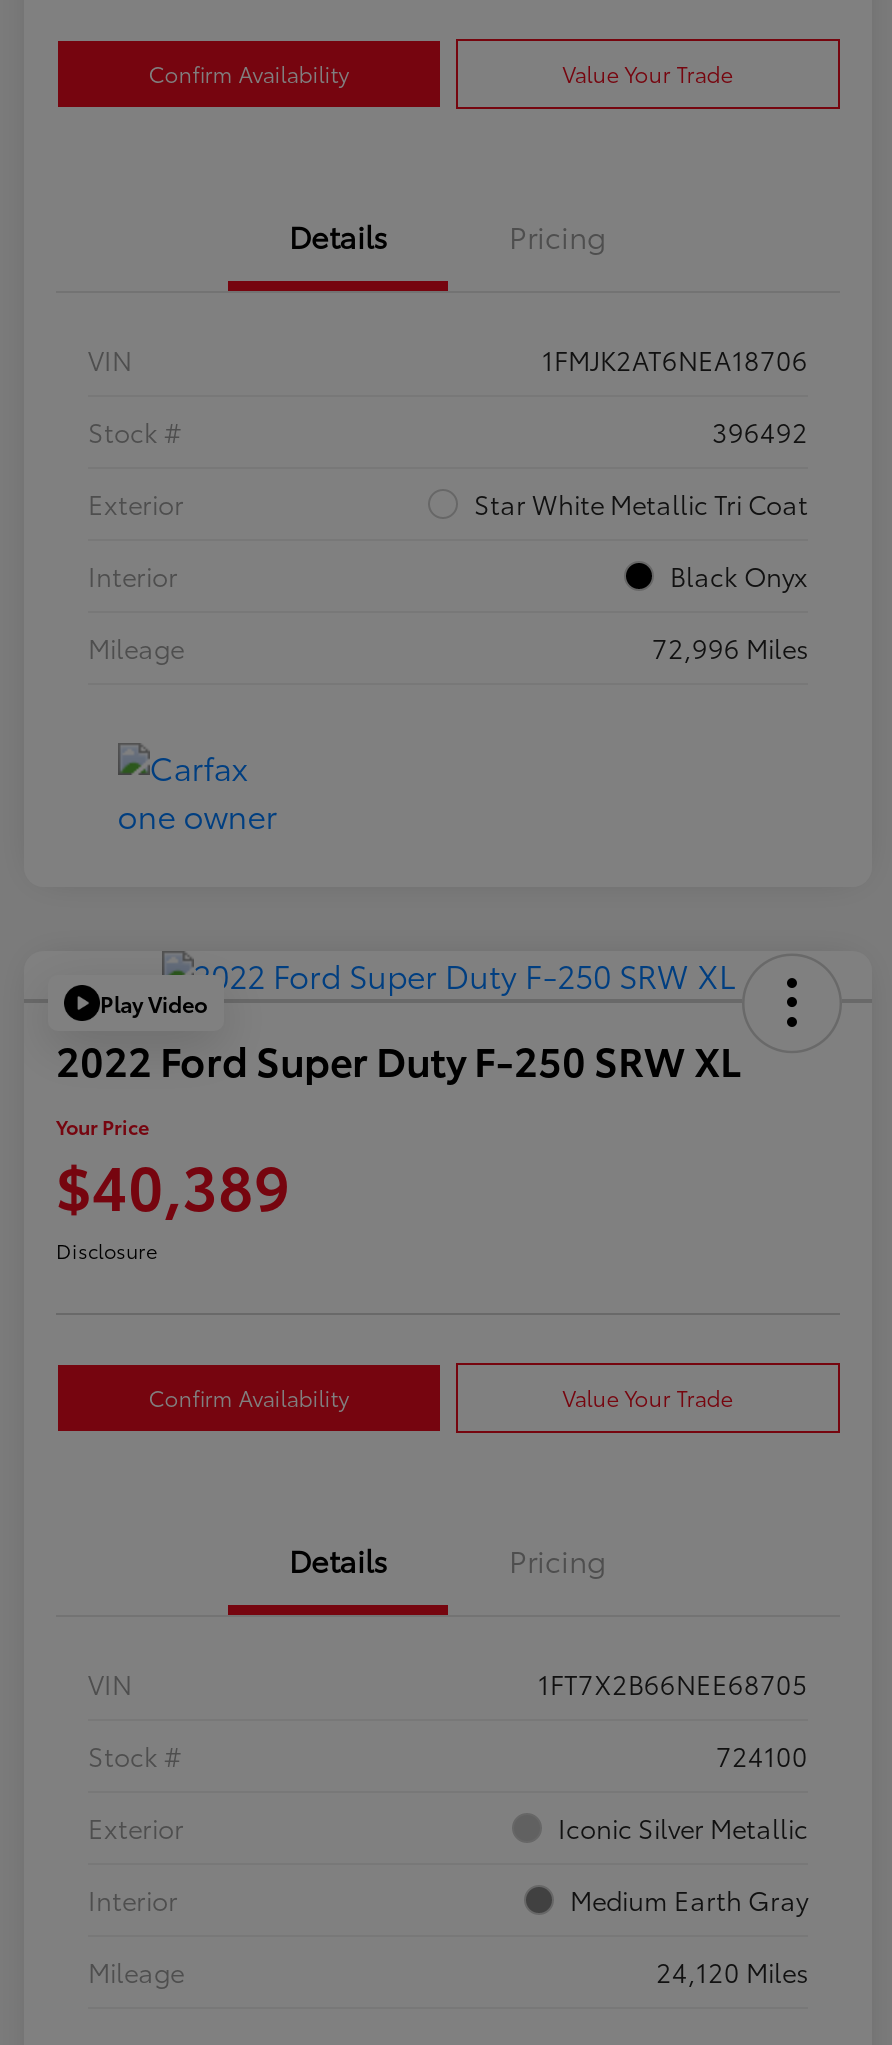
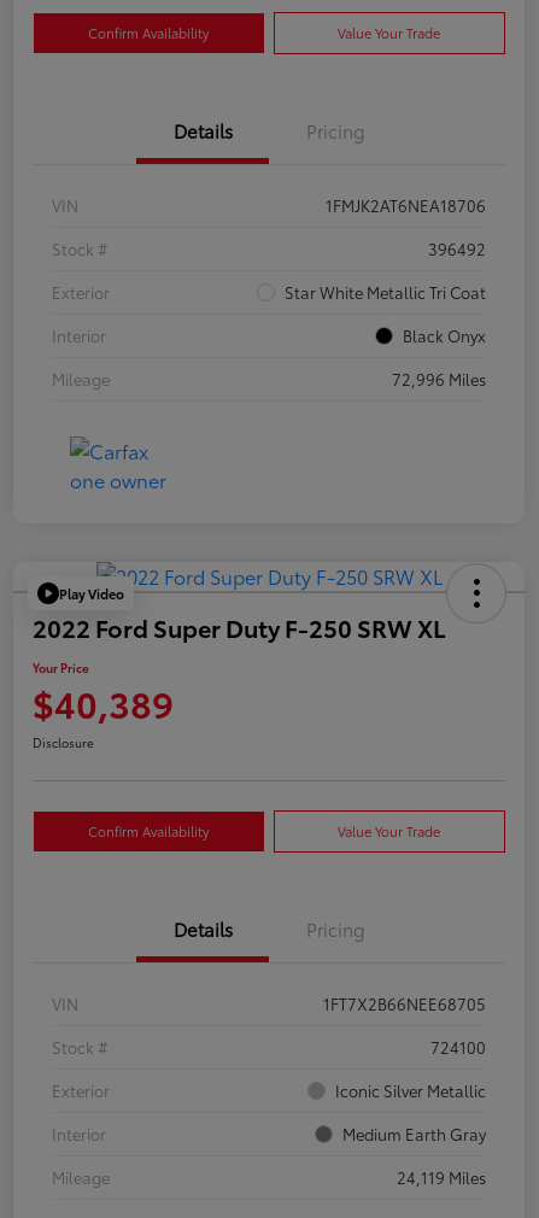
[656,1954,808,1990] 24,120 Miles -> [397,1167,486,1188] 24,119 Miles

